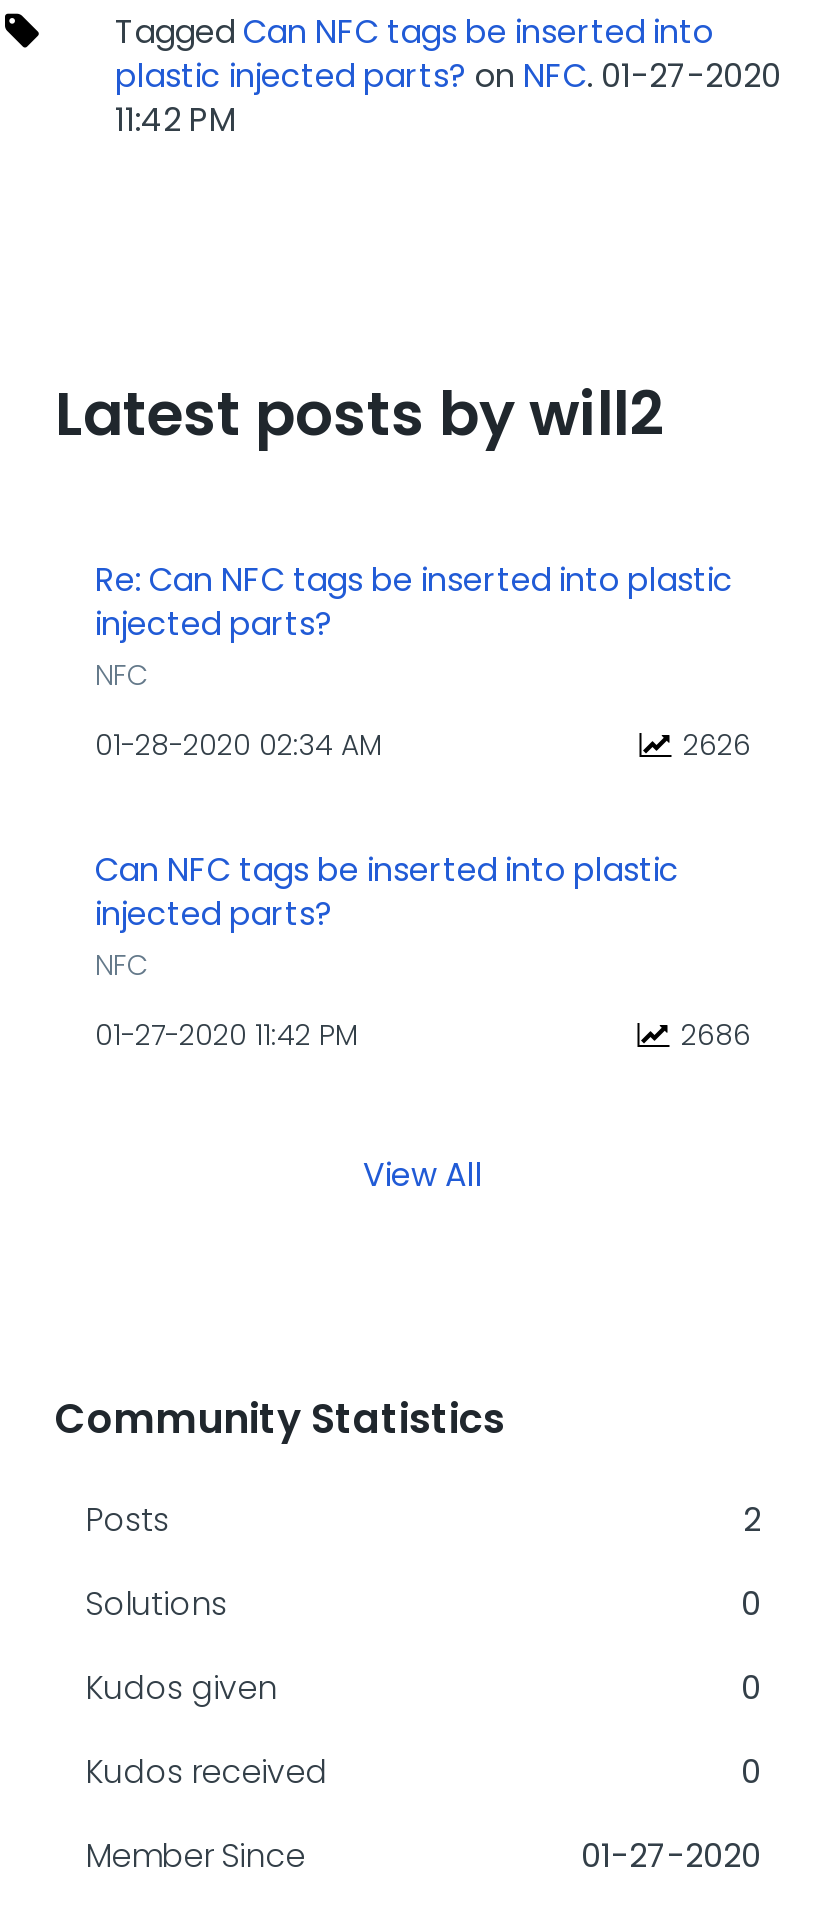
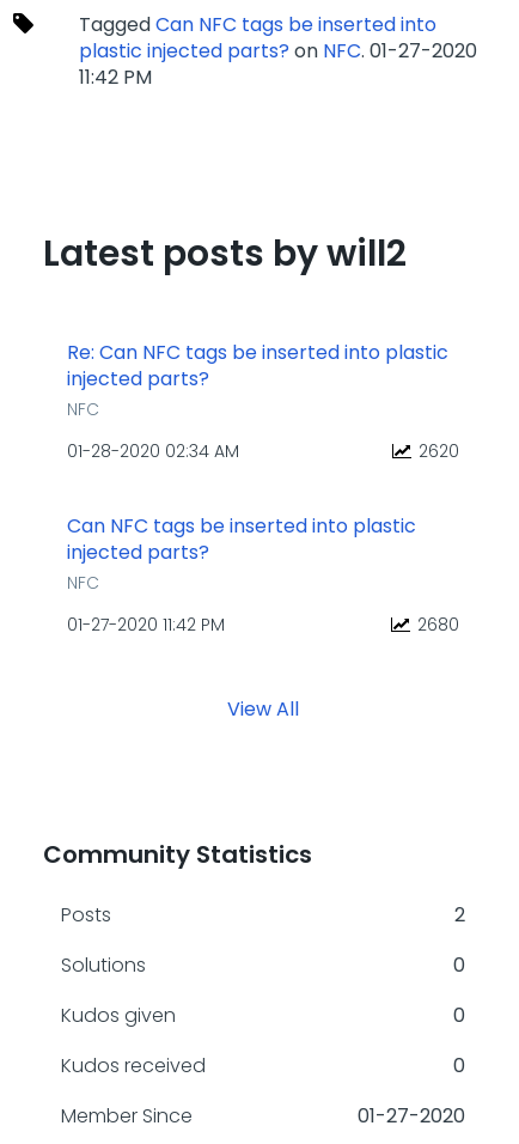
[675,724,751,764] 2626 -> [414,439,459,463] 2620
[673,1014,751,1054] 2686 -> [413,612,459,636] 2680

